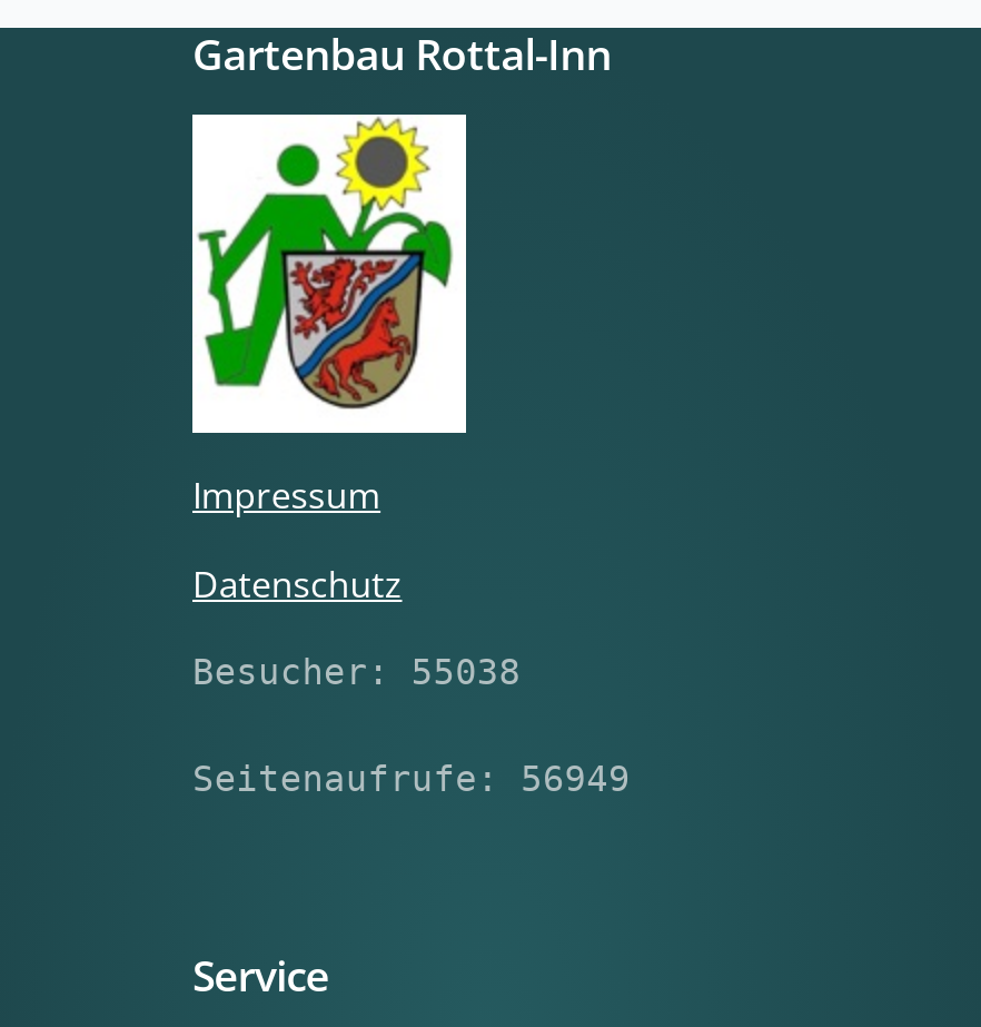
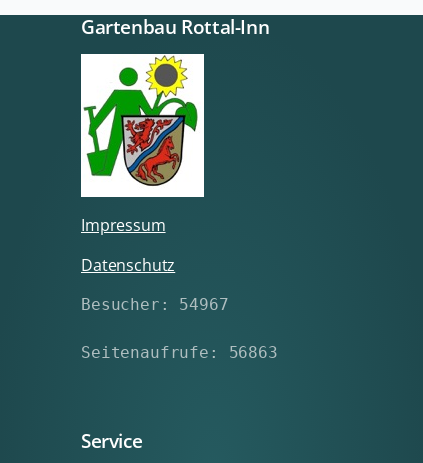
[192,650,521,693] Besucher: 55038 -> [81,295,229,314] Besucher: 54967
[192,757,630,800] Seitenaufrufe: 56949 -> [81,343,278,362] Seitenaufrufe: 56863

